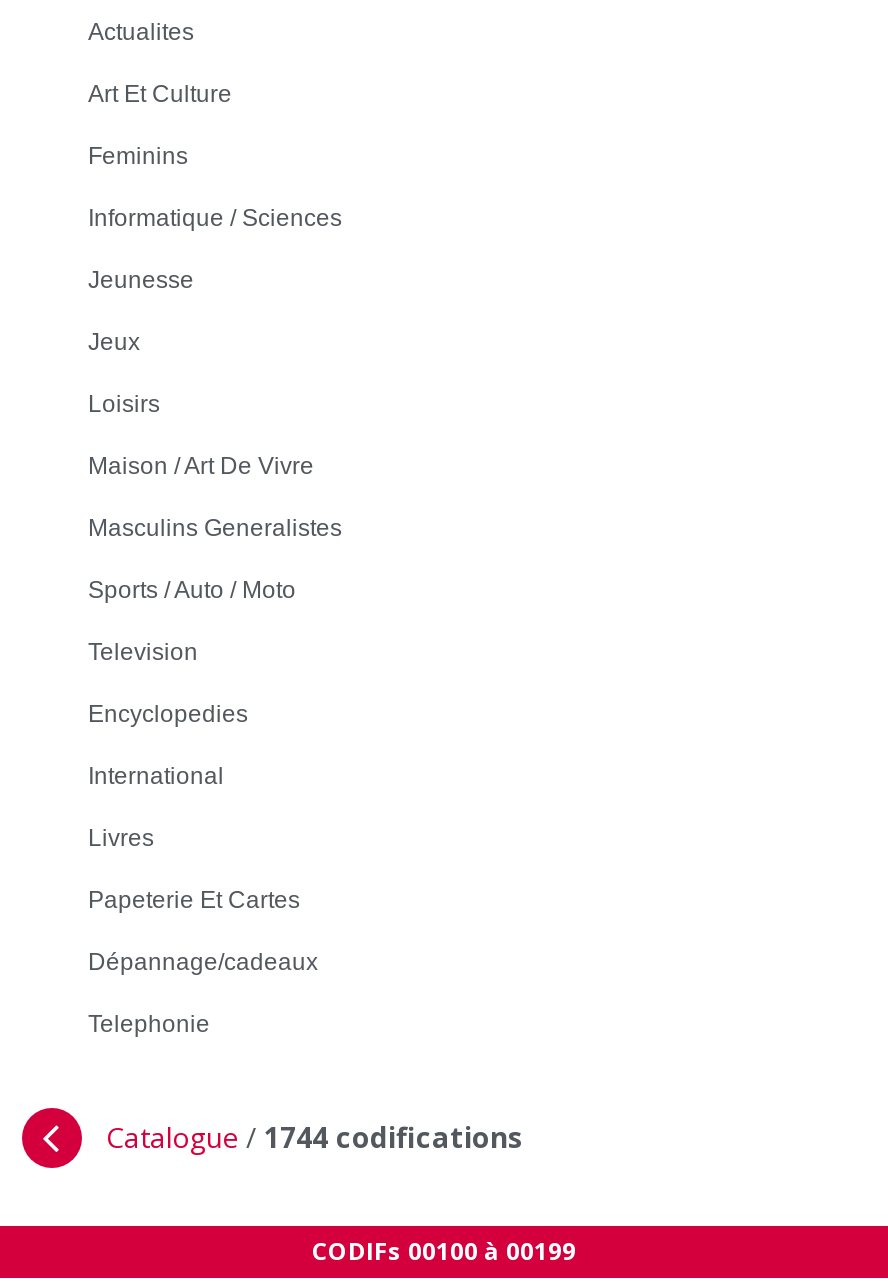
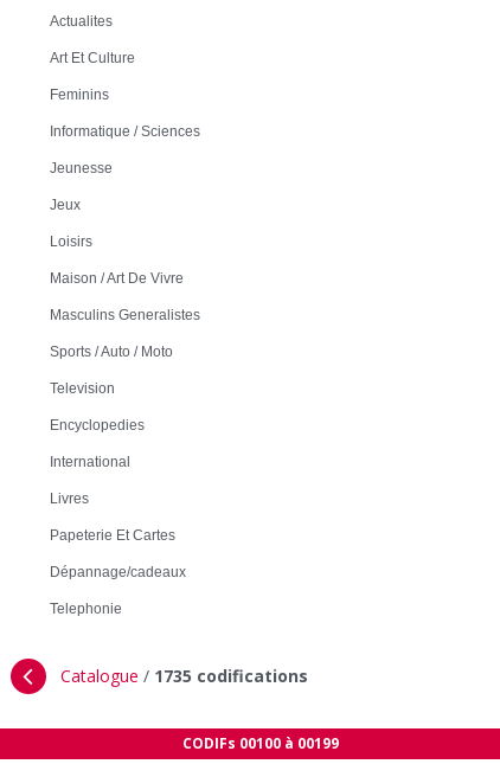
[106,1118,524,1156] Catalogue / 1744 codifications -> [60,665,308,687] Catalogue / 1735 codifications

